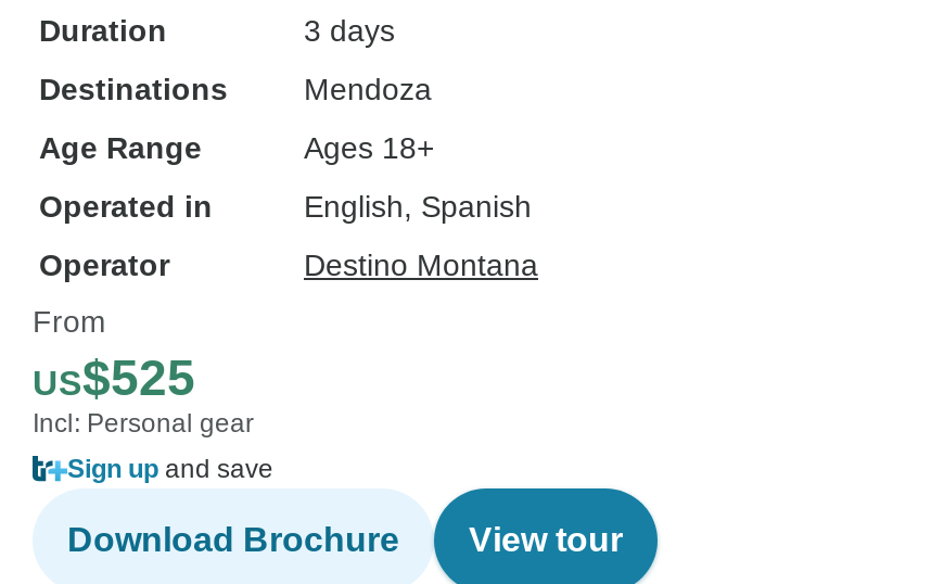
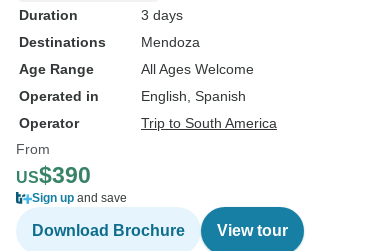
[304,130,434,165] Ages 18+ -> [141,61,254,77] All Ages Welcome
[304,247,538,282] Destino Montana -> [141,115,277,131] Trip to South America
[33,350,254,439] US$525 | Incl: Personal gear -> [16,162,91,188] US$390

